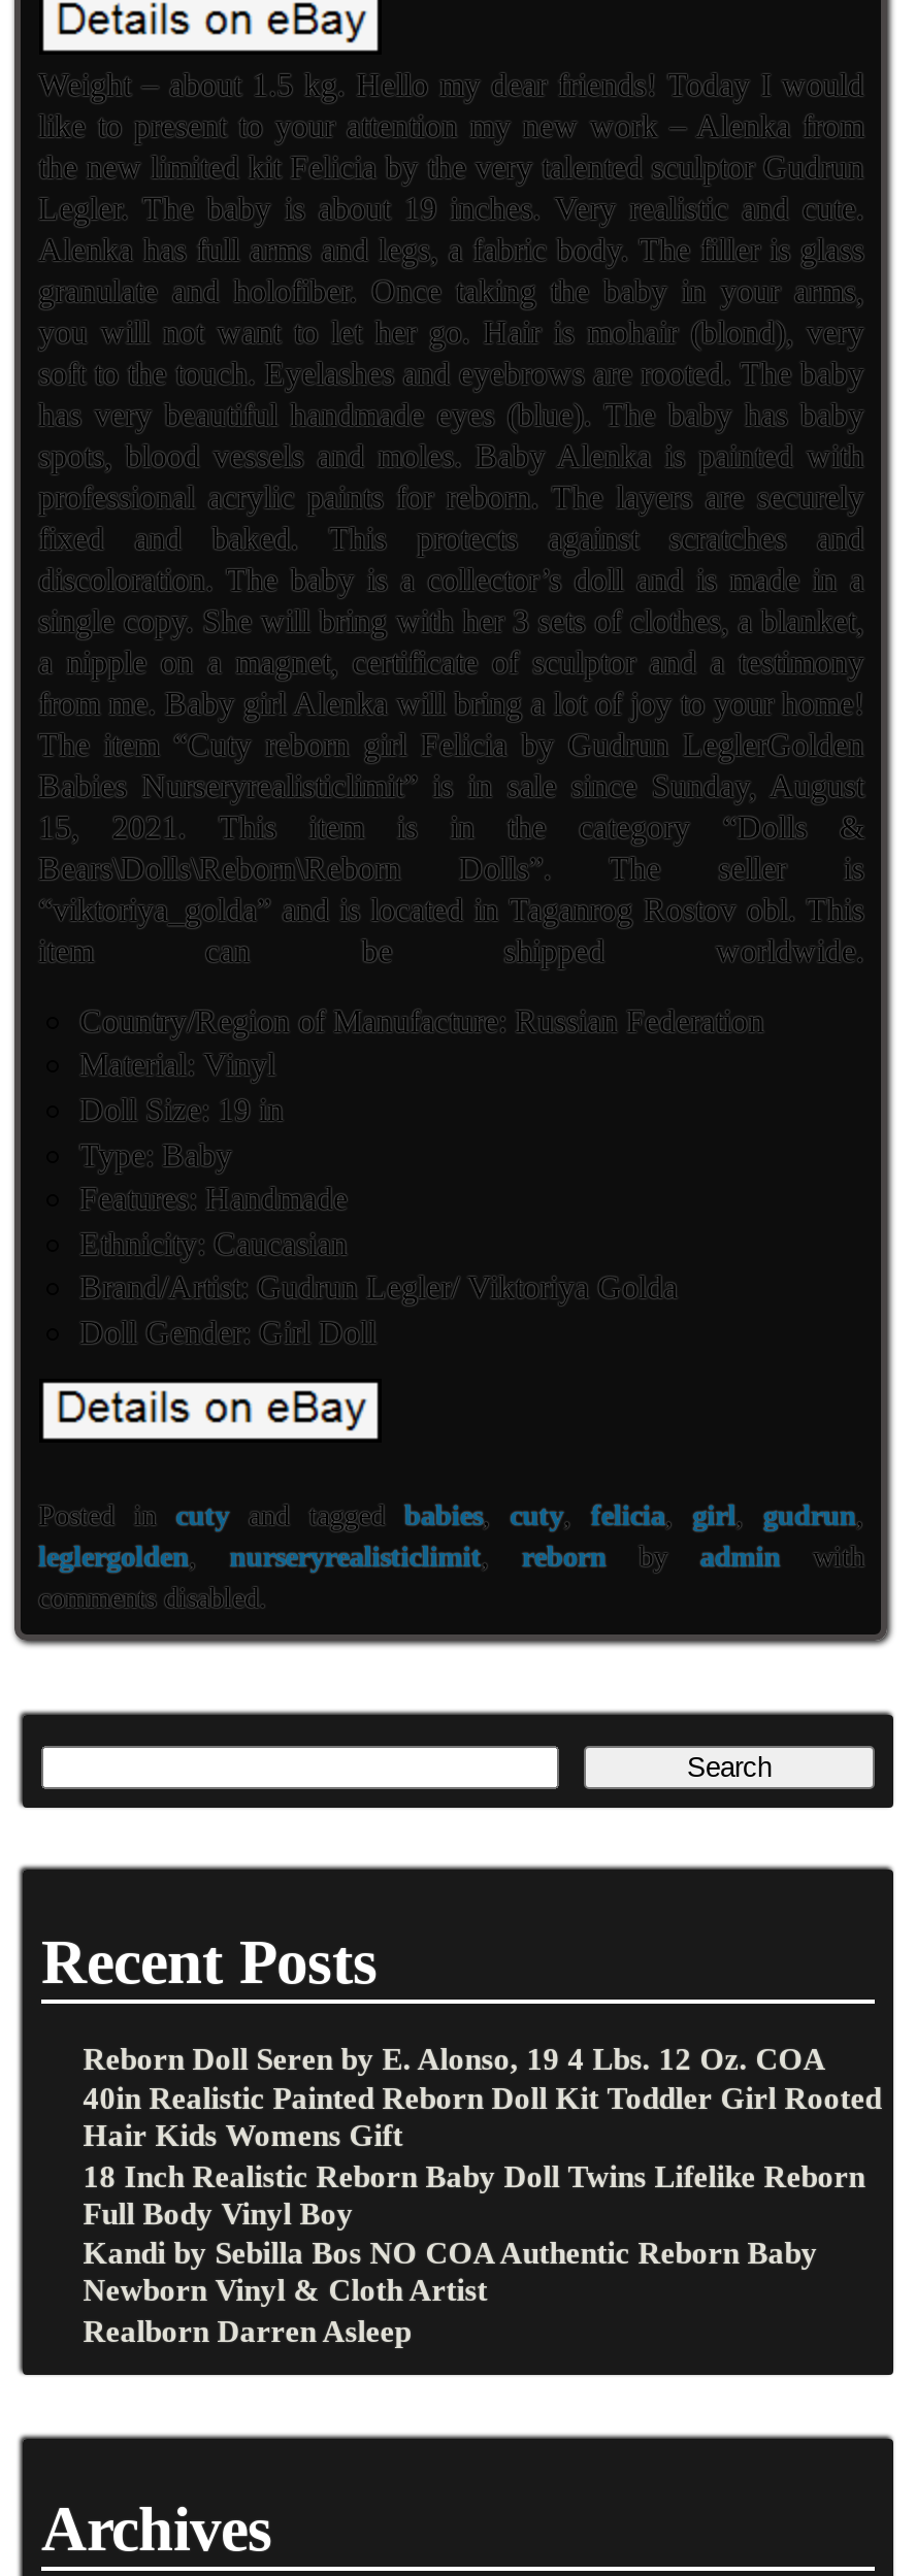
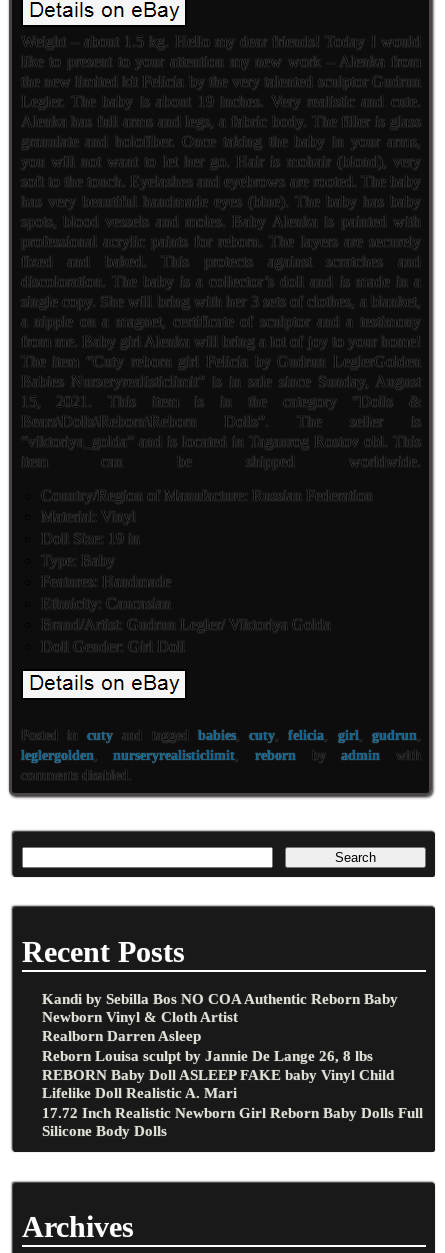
[83,2041,881,2230] Reborn Doll Seren by E. Alonso, 19 4 Lbs. 12 Oz. COA | 40in Realistic Painted Reborn Doll Kit Toddler Girl Rooted | Hair Kids Womens Gift | 18 Inch Realistic Reborn Baby Doll Twins Lifelike Reborn | Full Body Vinyl Boy -> none
moved [83,2235,817,2348] -> [42,990,398,1044]: Kandi by Sebilla Bos NO COA Authentic Reborn Baby | Newborn Vinyl & Cloth Artist | Realborn Darren Asleep
none -> [42,1047,423,1139] Reborn Louisa sculpt by Jannie De Lange 26, 8 lbs | REBORN Baby Doll ASLEEP FAKE baby Vinyl Child | Lifelike Doll Realistic A. Mari | 17.72 Inch Realistic Newborn Girl Reborn Baby Dolls Full | Silicone Body Dolls

